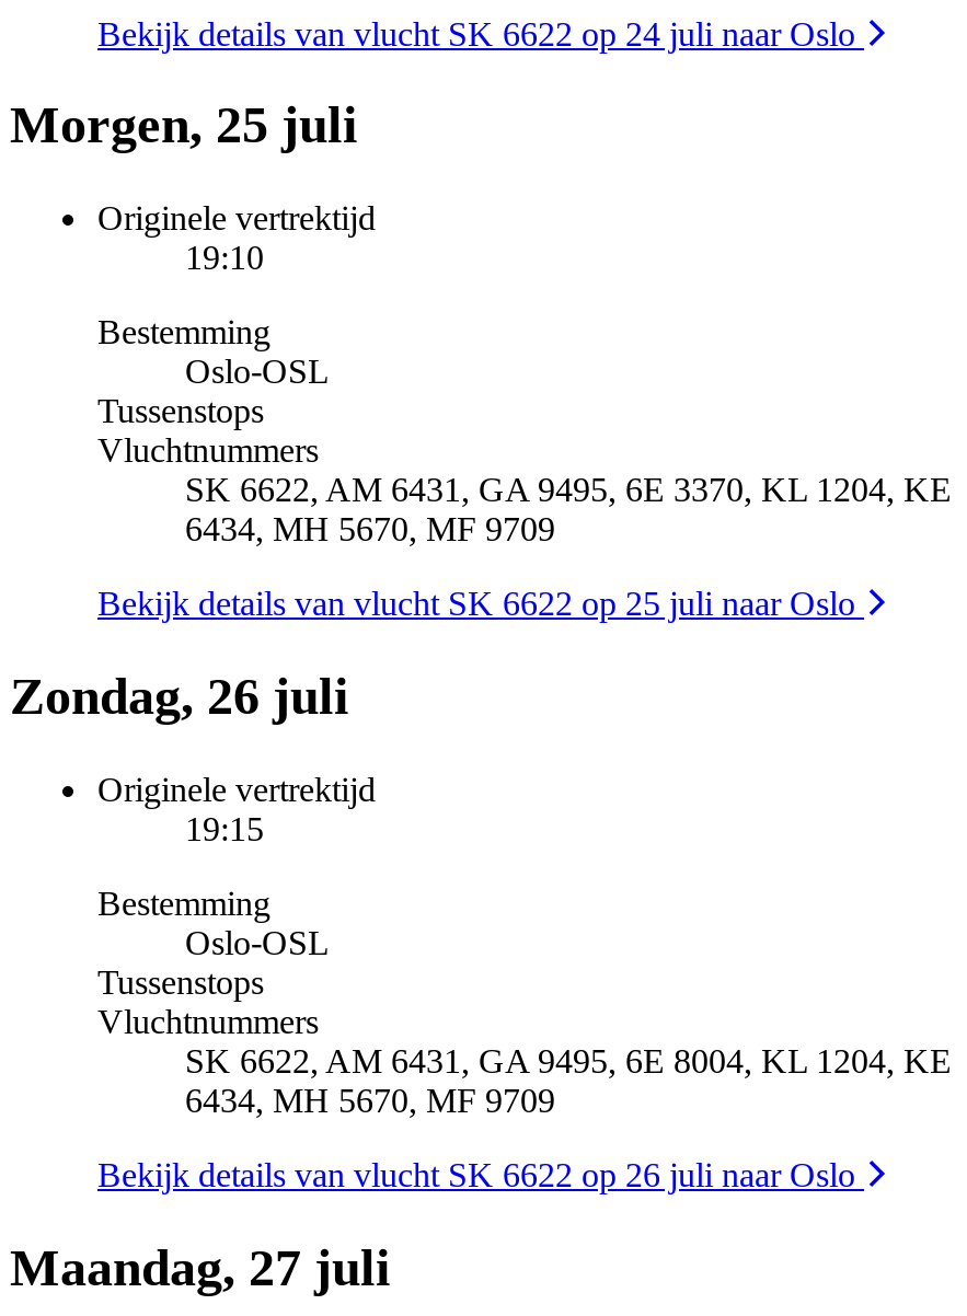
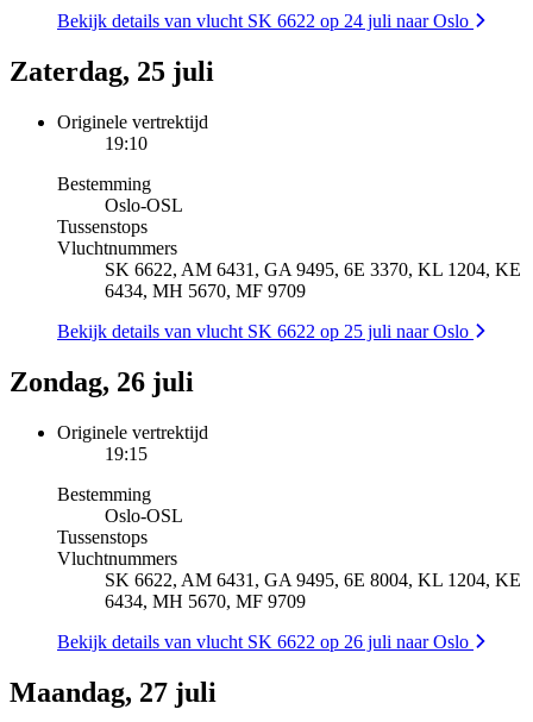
[10,97,358,154] Morgen, 25 juli -> [10,56,214,87] Zaterdag, 25 juli

